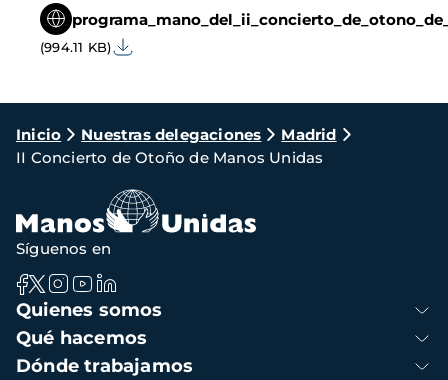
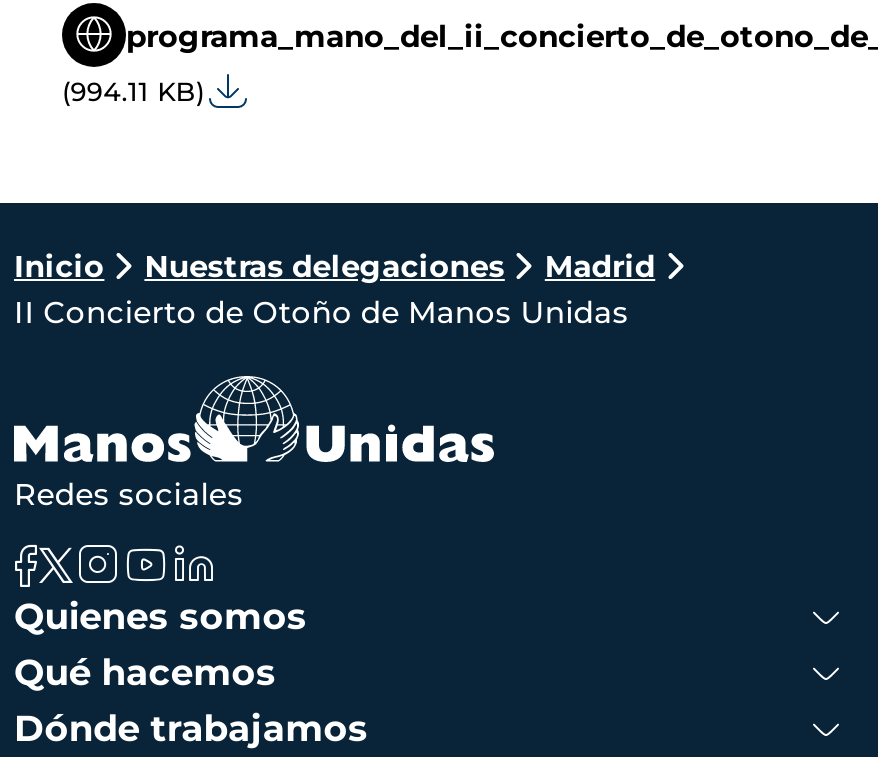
[16,239,111,258] Síguenos en -> [14,475,244,513] Redes sociales

